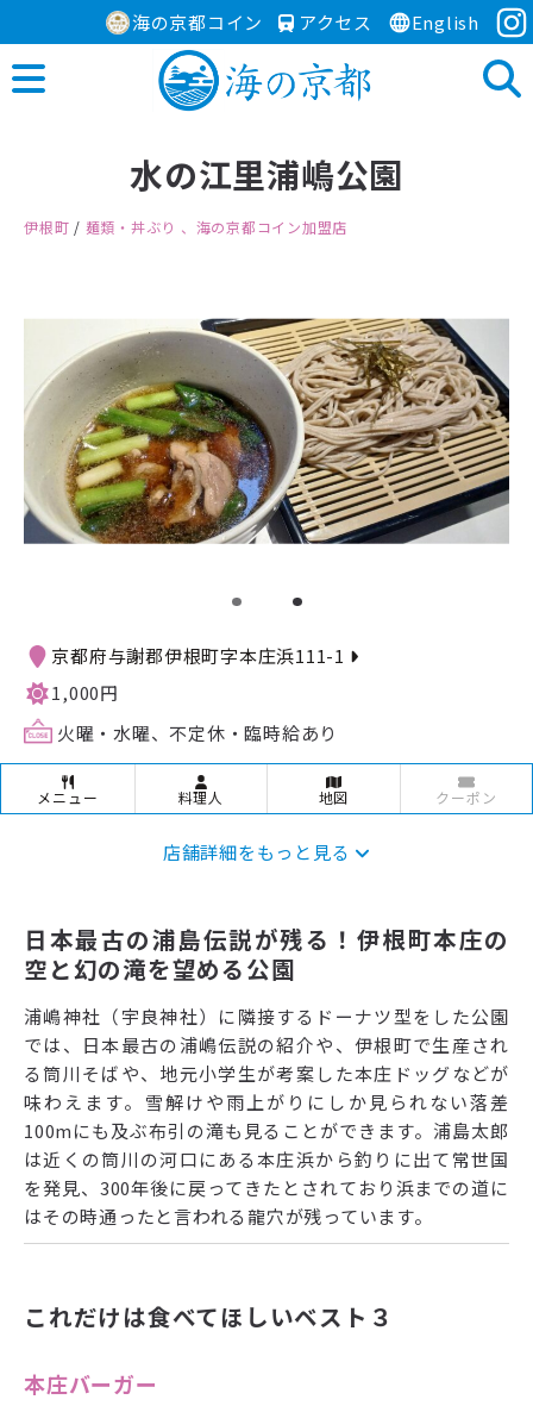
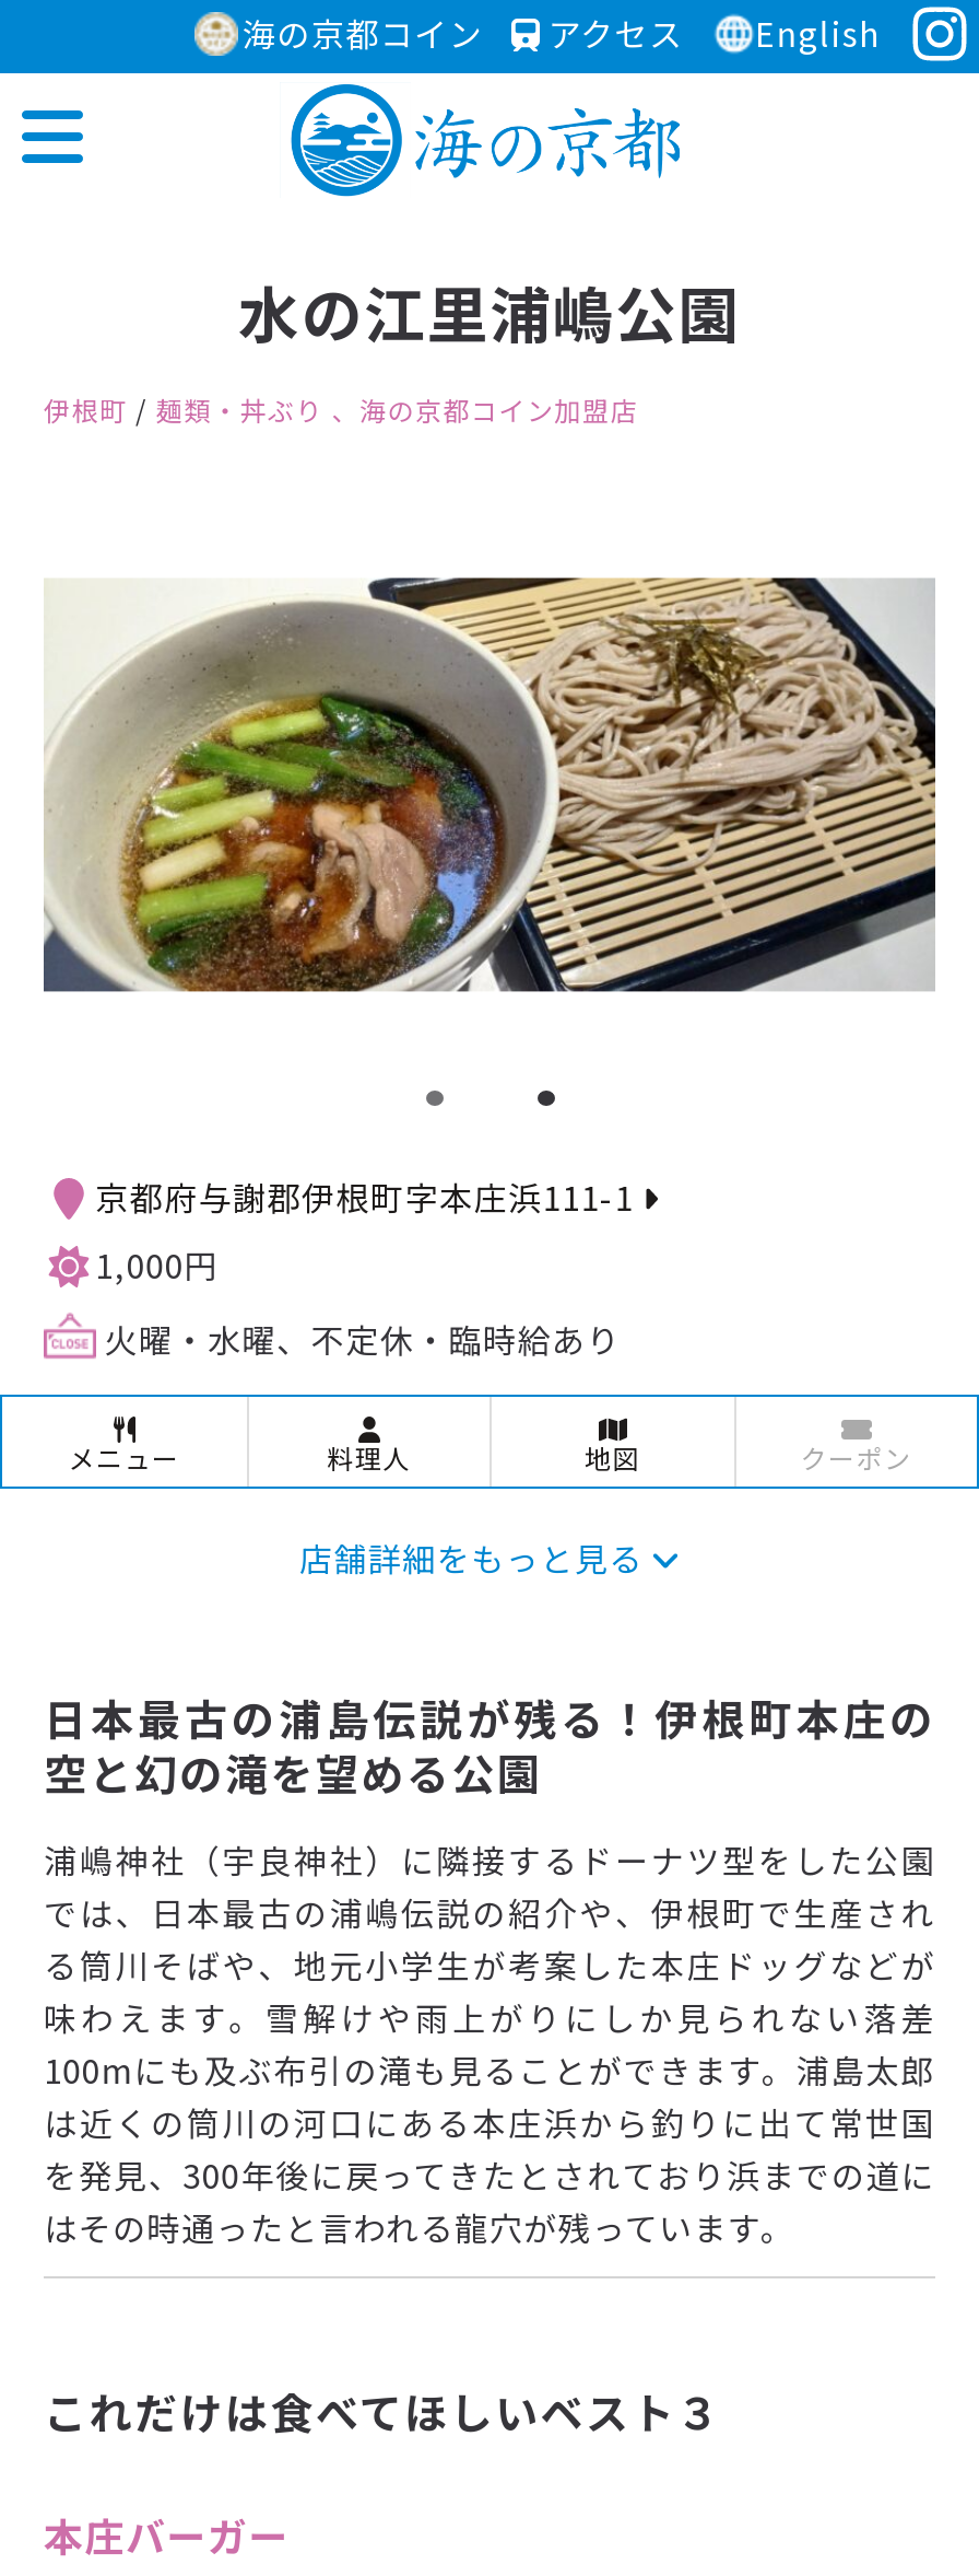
[482,58,522,99] [image] -> none

